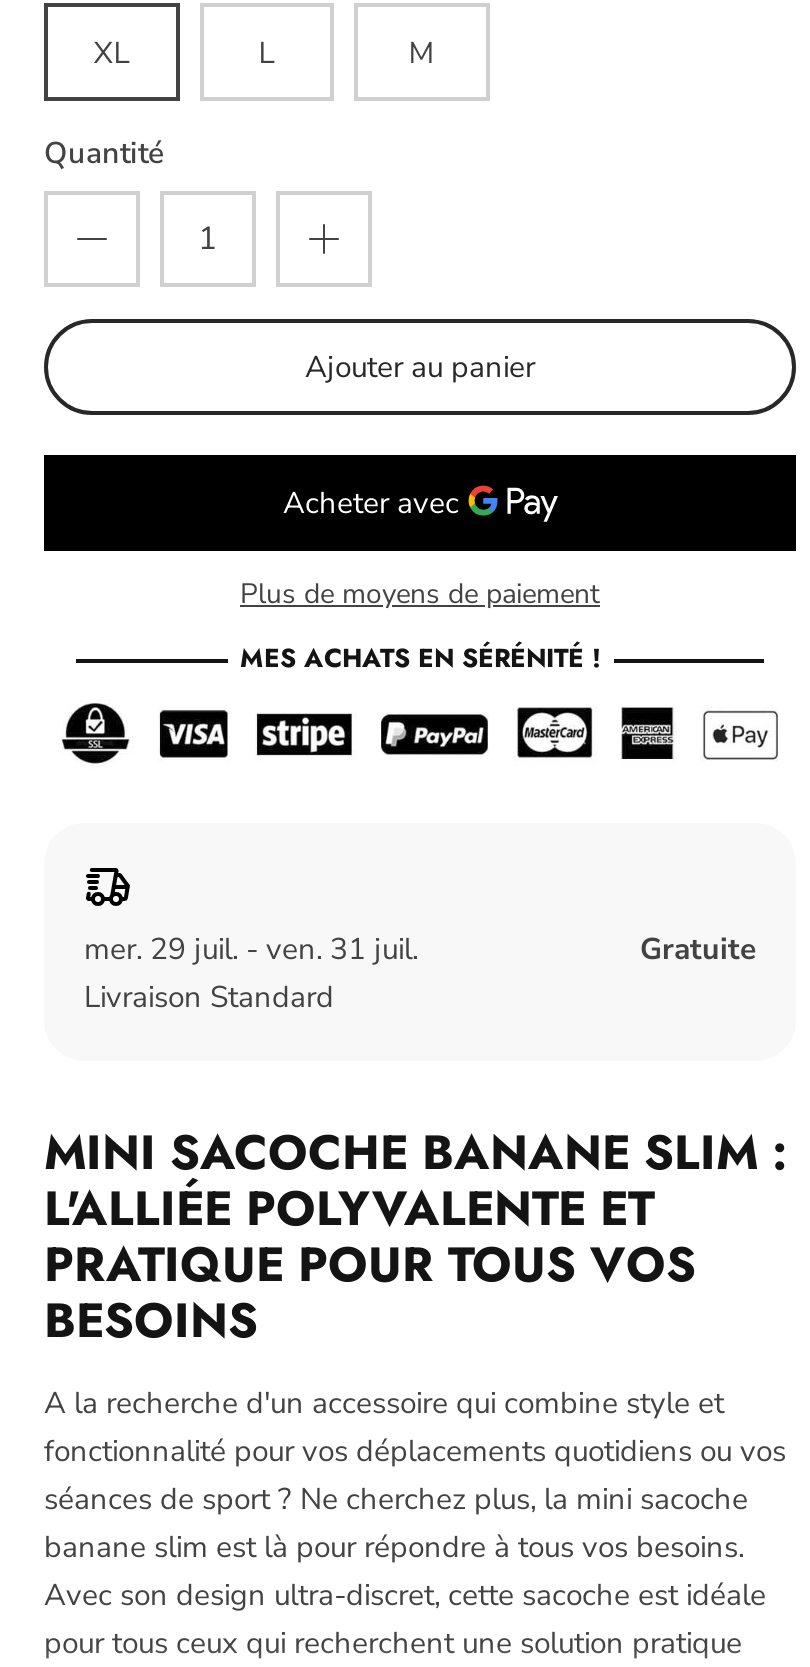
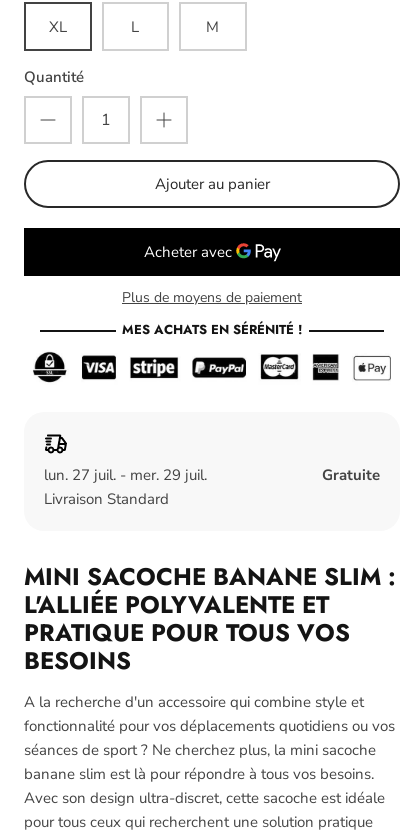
[84,928,418,968] mer. 29 juil. - ven. 31 juil. -> [44,465,207,485] lun. 27 juil. - mer. 29 juil.

